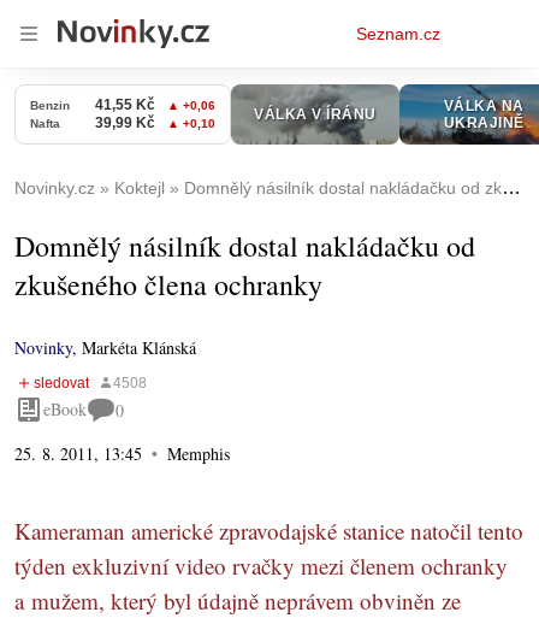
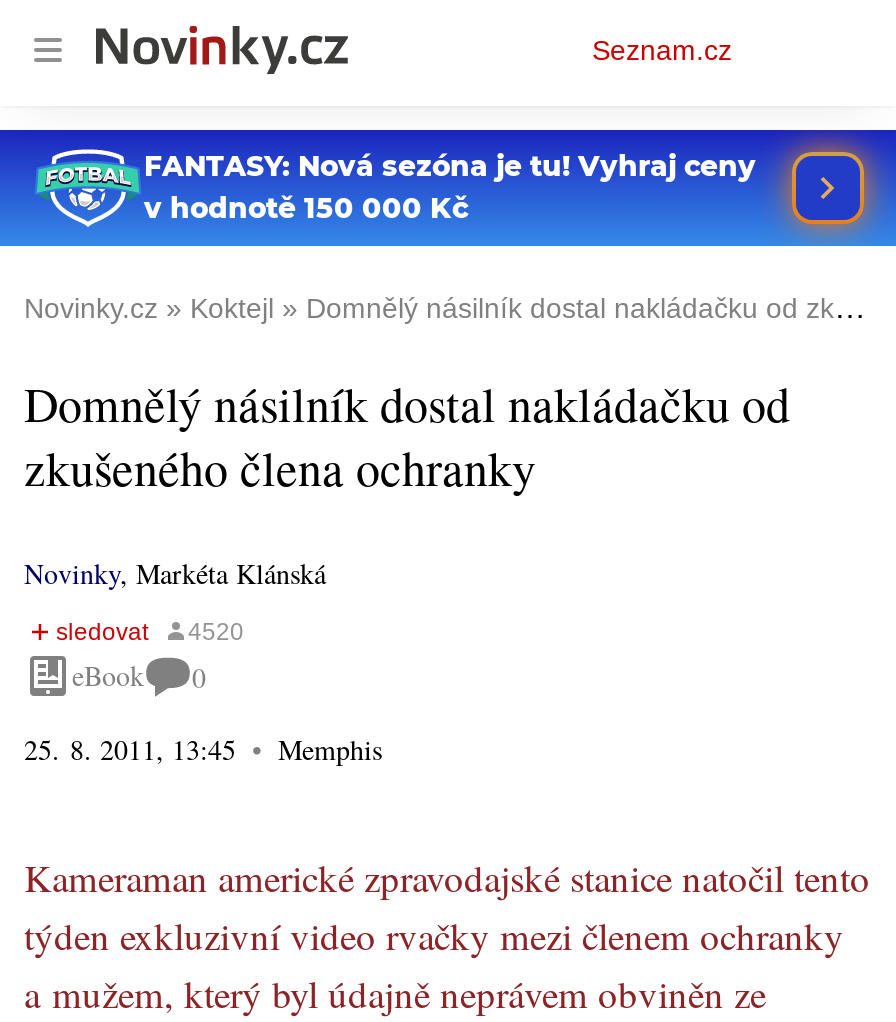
[4,82,535,151] [image] -> [6,128,890,248] [image]

